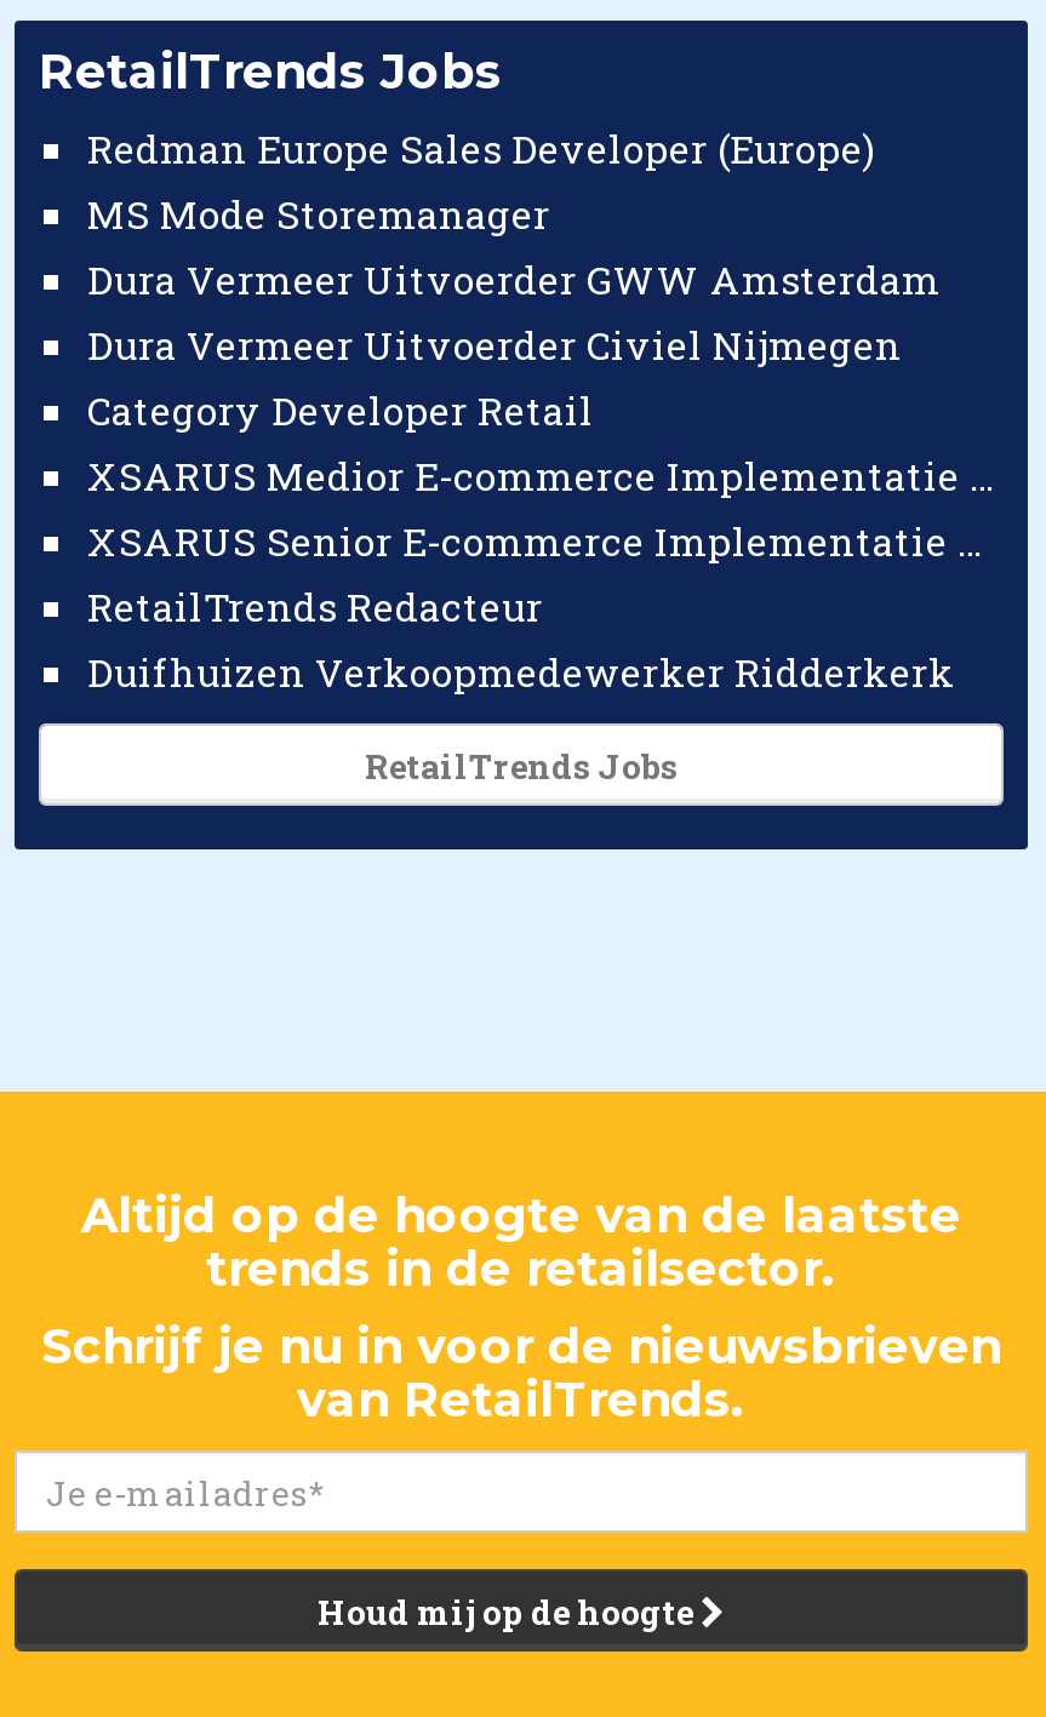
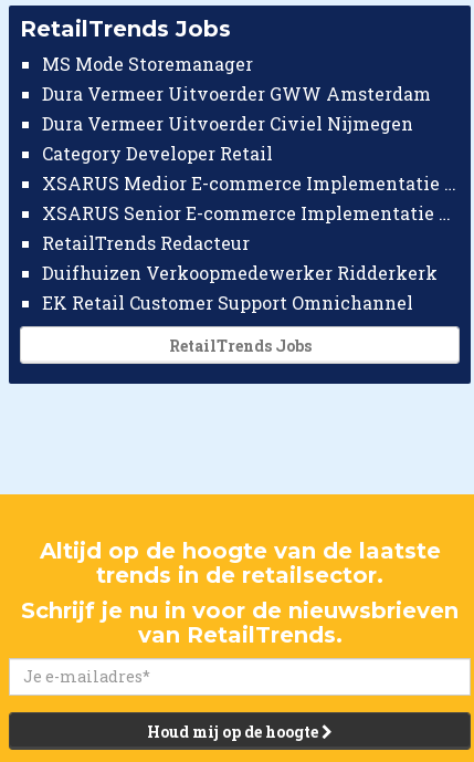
[87,122,875,173] Redman Europe Sales Developer (Europe) -> none
moved [87,188,955,696] -> [42,52,438,284]: MS Mode Storemanager | Dura Vermeer Uitvoerder GWW Amsterdam | Dura Vermeer Uitvoerder Civiel Nijmegen | Category Developer Retail | RetailTrends Redacteur | Duifhuizen Verkoopmedewerker Ridderkerk
none -> [42,291,413,314] EK Retail Customer Support Omnichannel

